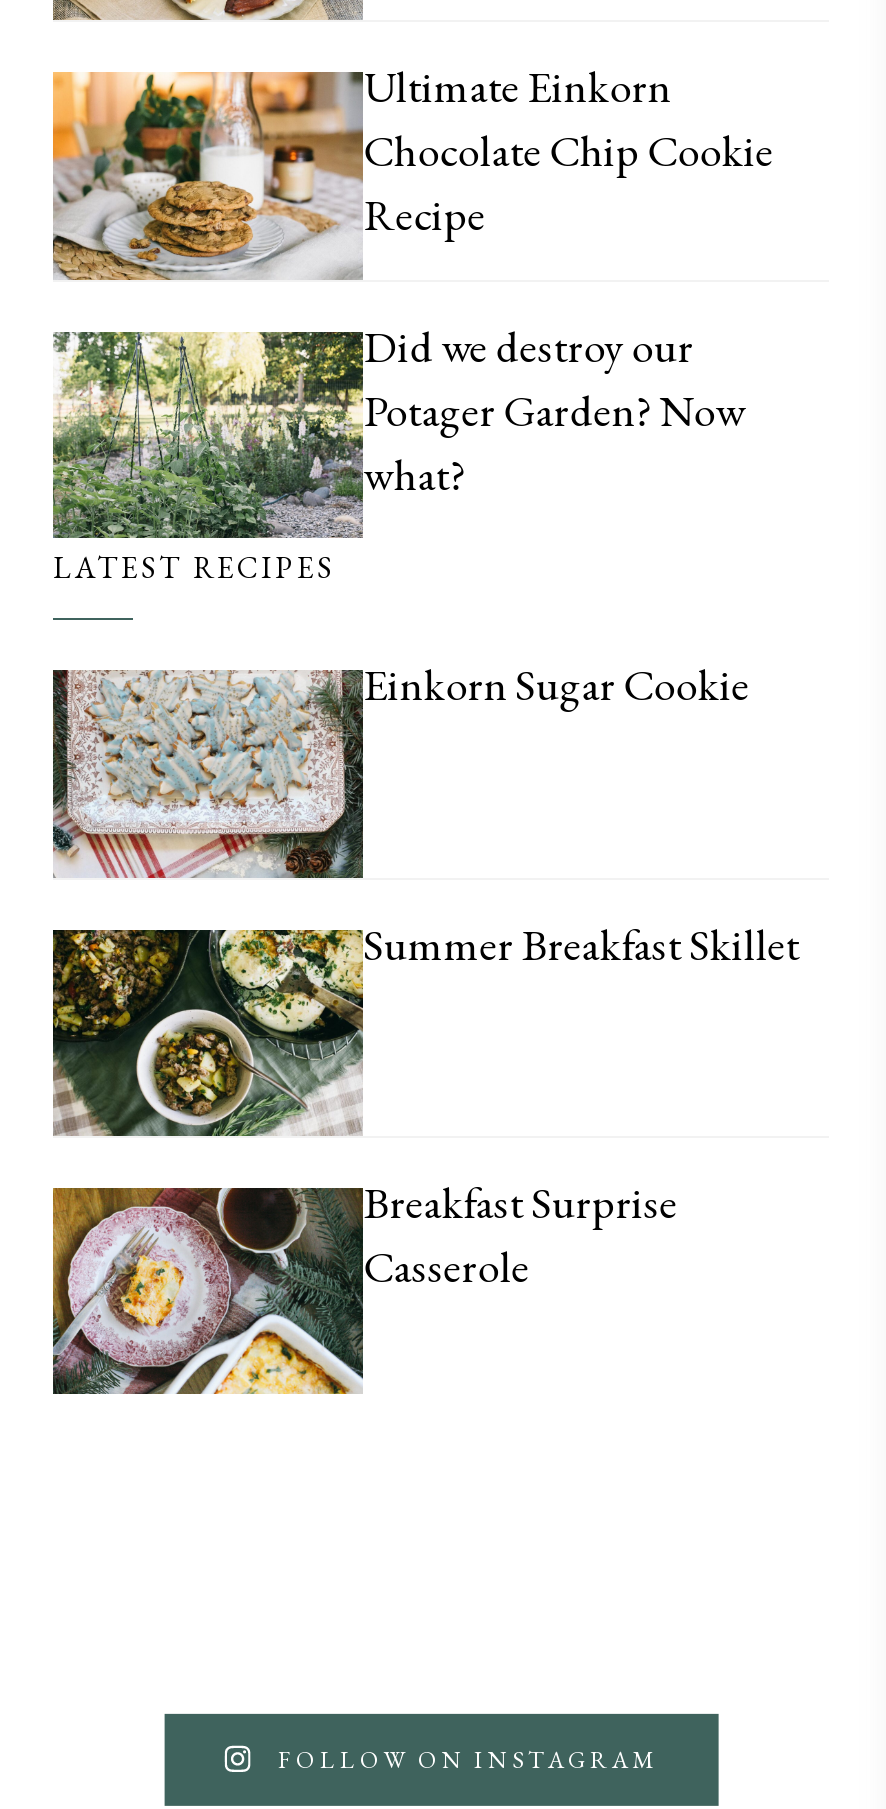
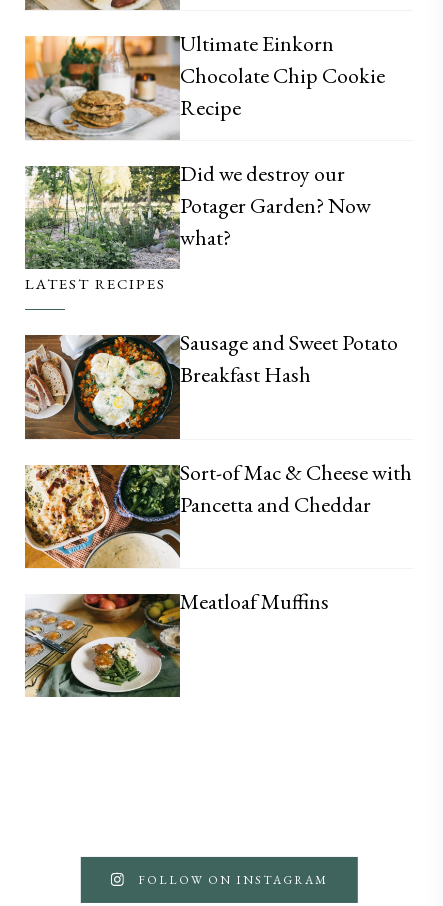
[51,656,749,880] [image] | Einkorn Sugar Cookie -> [24,328,398,440] [image] | Sausage and Sweet Potato | Breakfast Hash
[51,915,799,1138] [image] | Summer Breakfast Skillet -> [24,457,412,569] [image] | Sort-of Mac & Cheese with | Pancetta and Cheddar
[51,1174,677,1396] [image] | Breakfast Surprise | Casserole -> [25,587,329,698] [image] | Meatloaf Muffins

